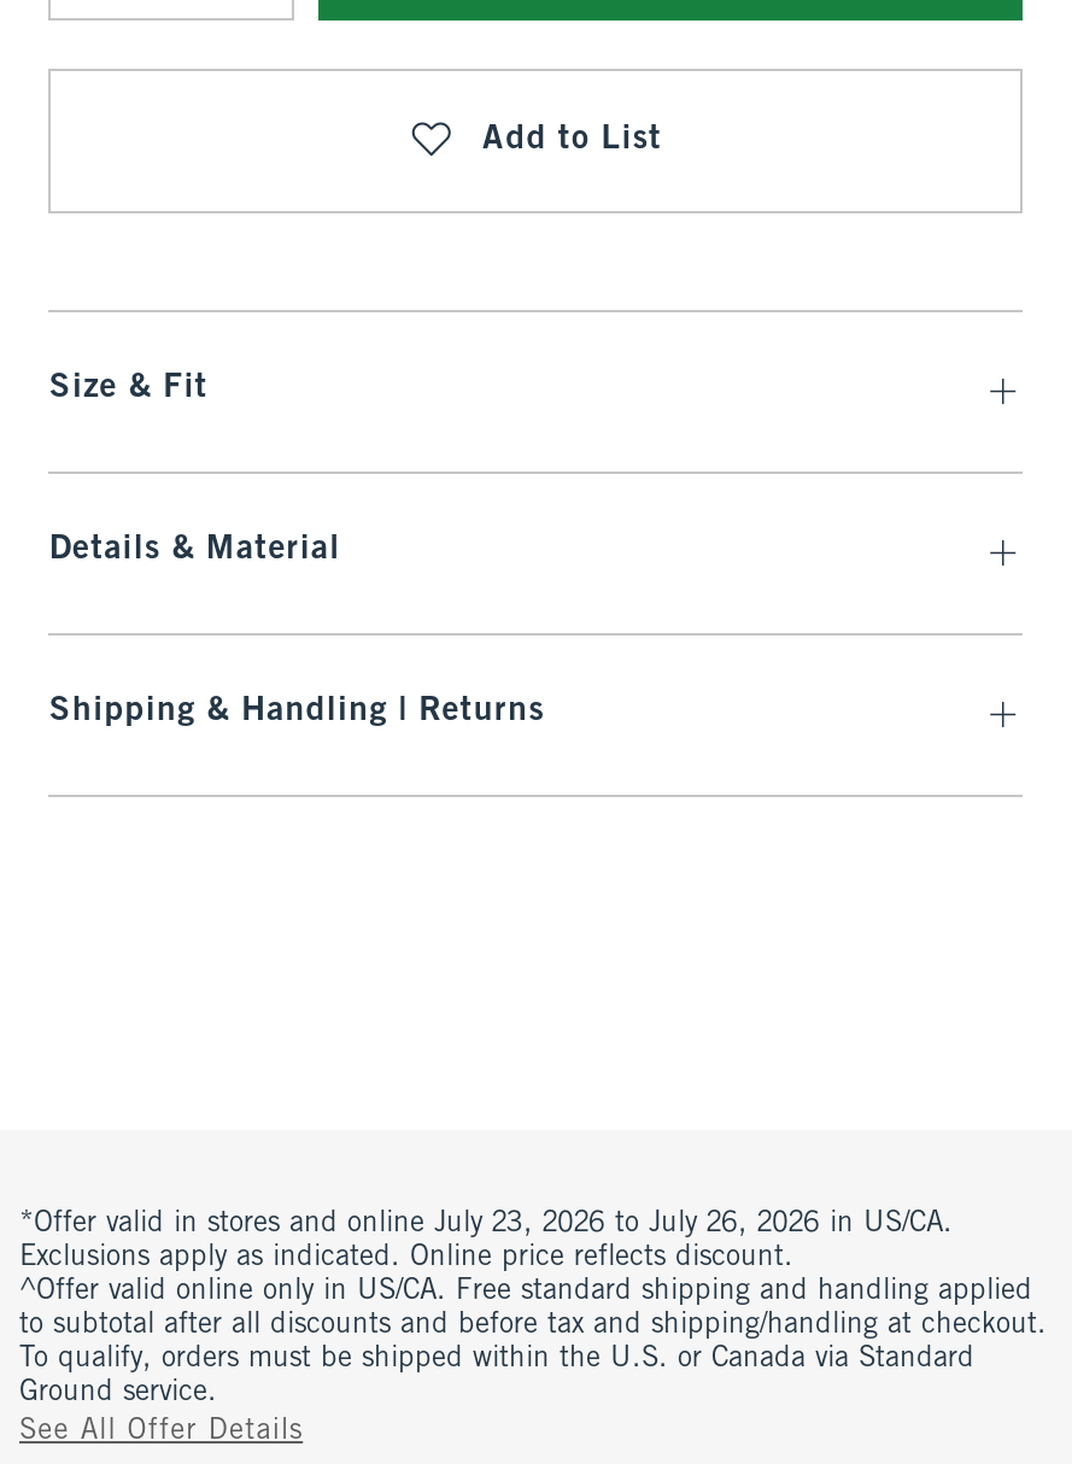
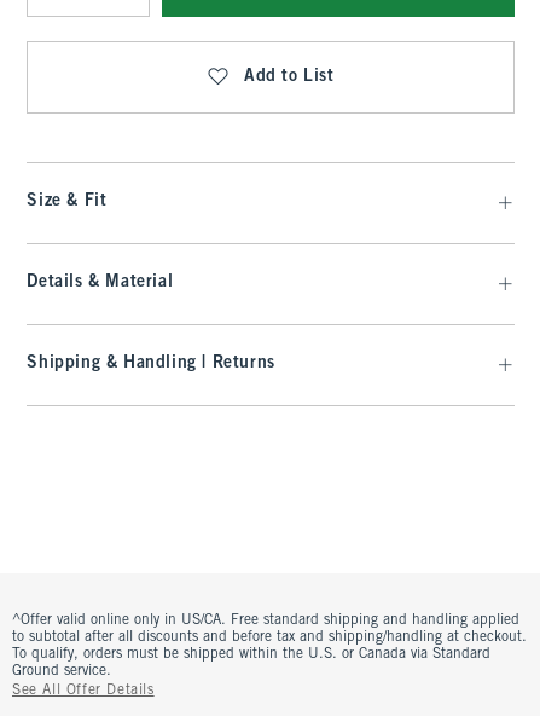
[19,1210,953,1272] *Offer valid in stores and online July 23, 2026 to July 26, 2026 in US/CA. | Exclusions apply as indicated. Online price reflects discount. -> none

